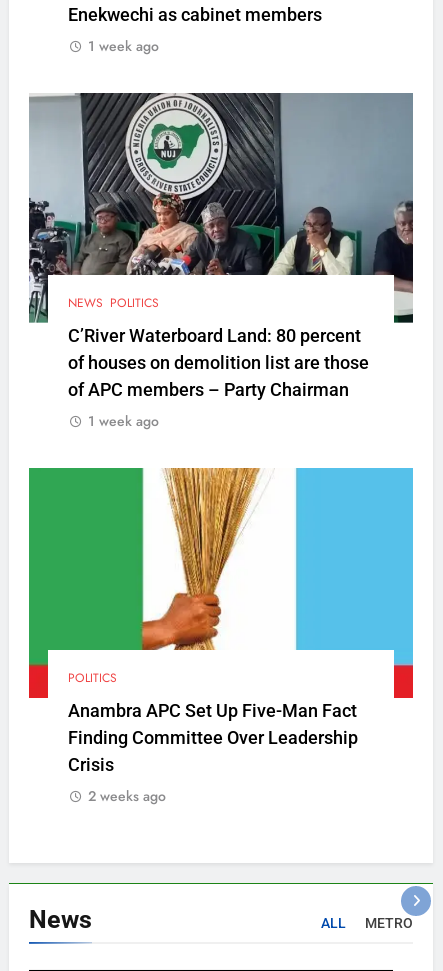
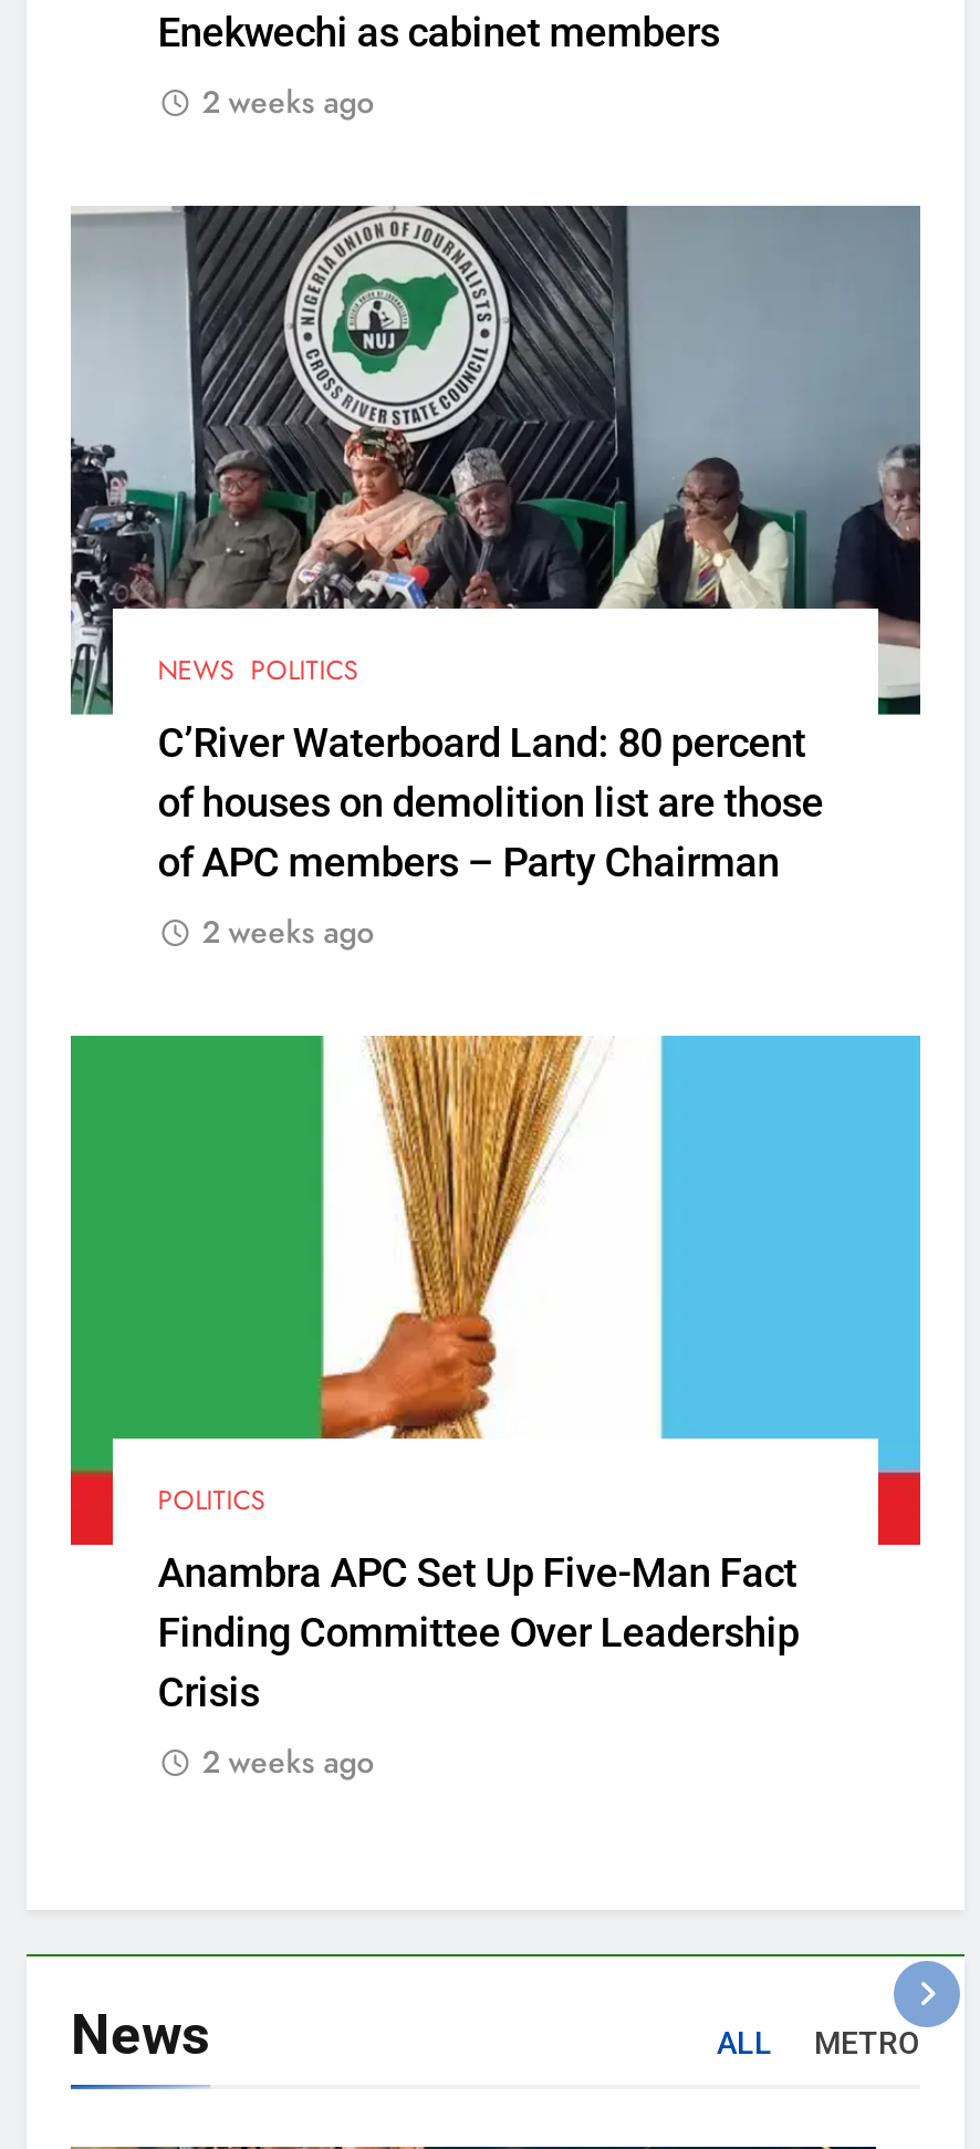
[88,36,159,56] 1 week ago -> [202,79,374,123] 2 weeks ago
[88,411,159,431] 1 week ago -> [202,910,374,954] 2 weeks ago

